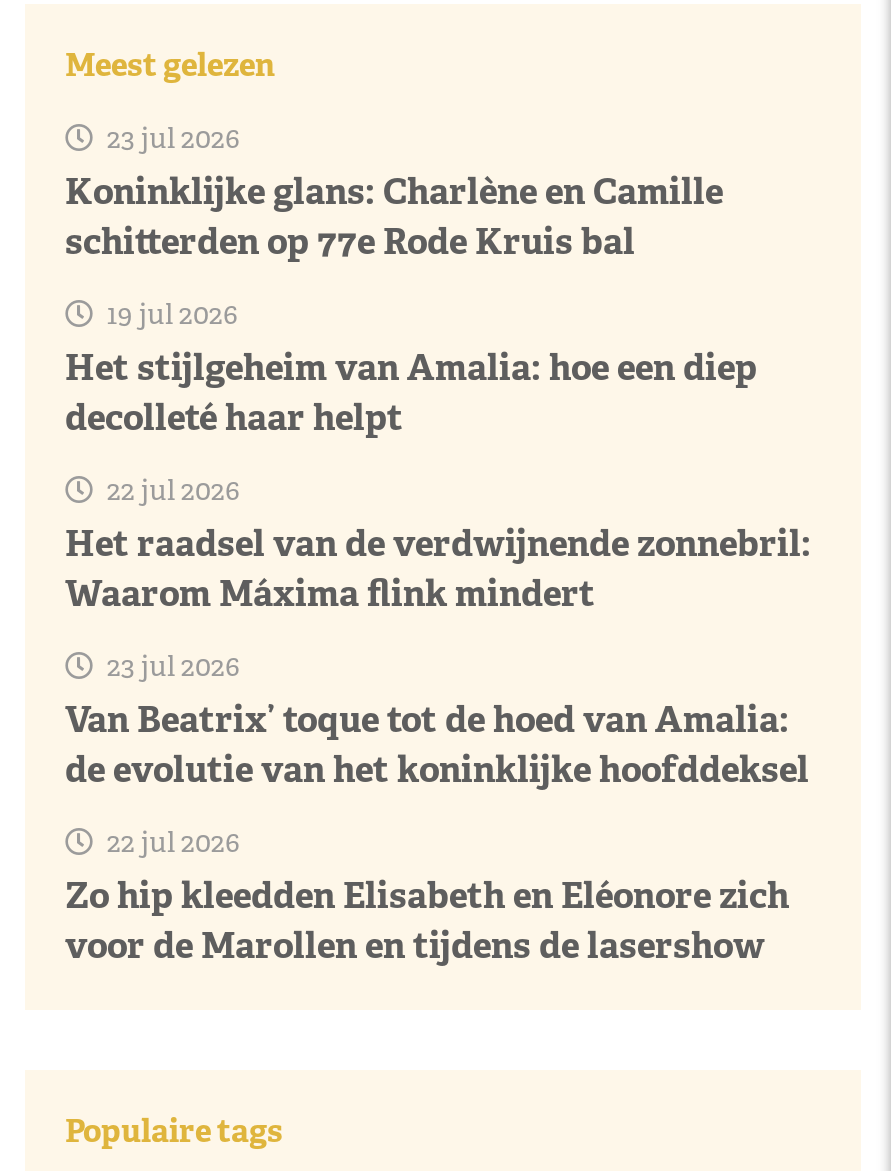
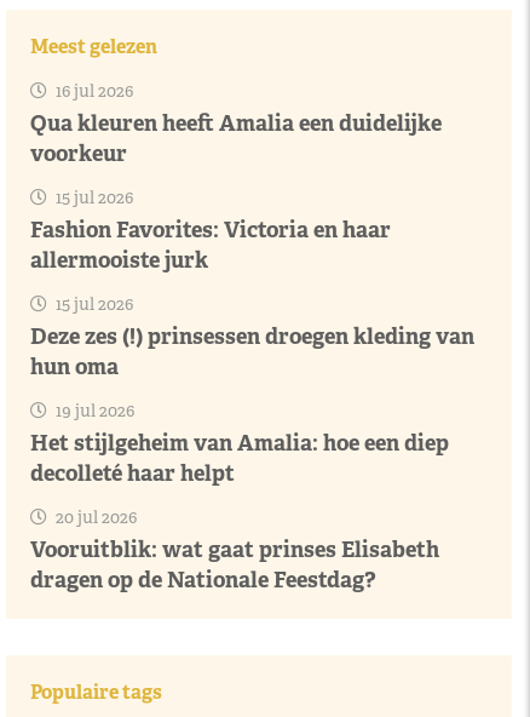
[65,119,723,263] 23 jul 2026 | Koninklijke glans: Charlène en Camille | schitterden op 77e Rode Kruis bal -> [30,79,474,380] 16 jul 2026 | Qua kleuren heeft Amalia een duidelijke | voorkeur | 15 jul 2026 | Fashion Favorites: Victoria en haar | allermooiste jurk | 15 jul 2026 | Deze zes (!) prinsessen droegen kleding van | hun oma
moved [65,295,757,439] -> [30,399,449,486]: 19 jul 2026 | Het stijlgeheim van Amalia: hoe een diep | decolleté haar helpt
[65,471,811,967] 22 jul 2026 | Het raadsel van de verdwijnende zonnebril: | Waarom Máxima flink mindert | 23 jul 2026 | Van Beatrix’ toque tot de hoed van Amalia: | de evolutie van het koninklijke hoofddeksel | 22 jul 2026 | Zo hip kleedden Elisabeth en Eléonore zich | voor de Marollen en tijdens de lasershow -> [30,506,439,593] 20 jul 2026 | Vooruitblik: wat gaat prinses Elisabeth | dragen op de Nationale Feestdag?

